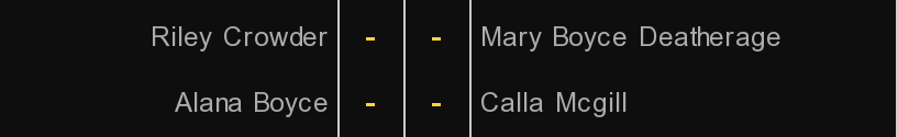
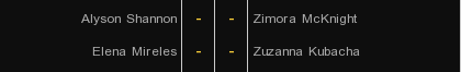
[151,18,329,59] Riley Crowder -> [81,9,177,29] Alyson Shannon
[480,18,781,59] Mary Boyce Deatherage -> [252,9,357,29] Zimora McKnight
[175,83,329,125] Alana Boyce -> [92,41,177,62] Elena Mireles
[480,83,628,125] Calla Mcgill -> [252,41,360,62] Zuzanna Kubacha

